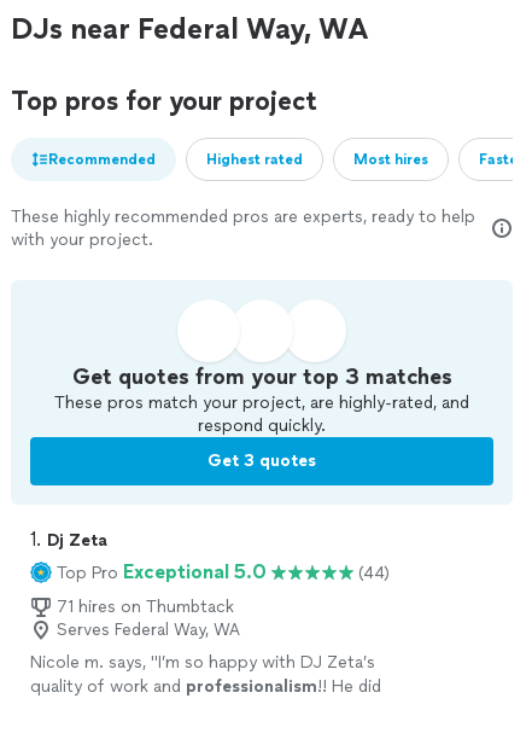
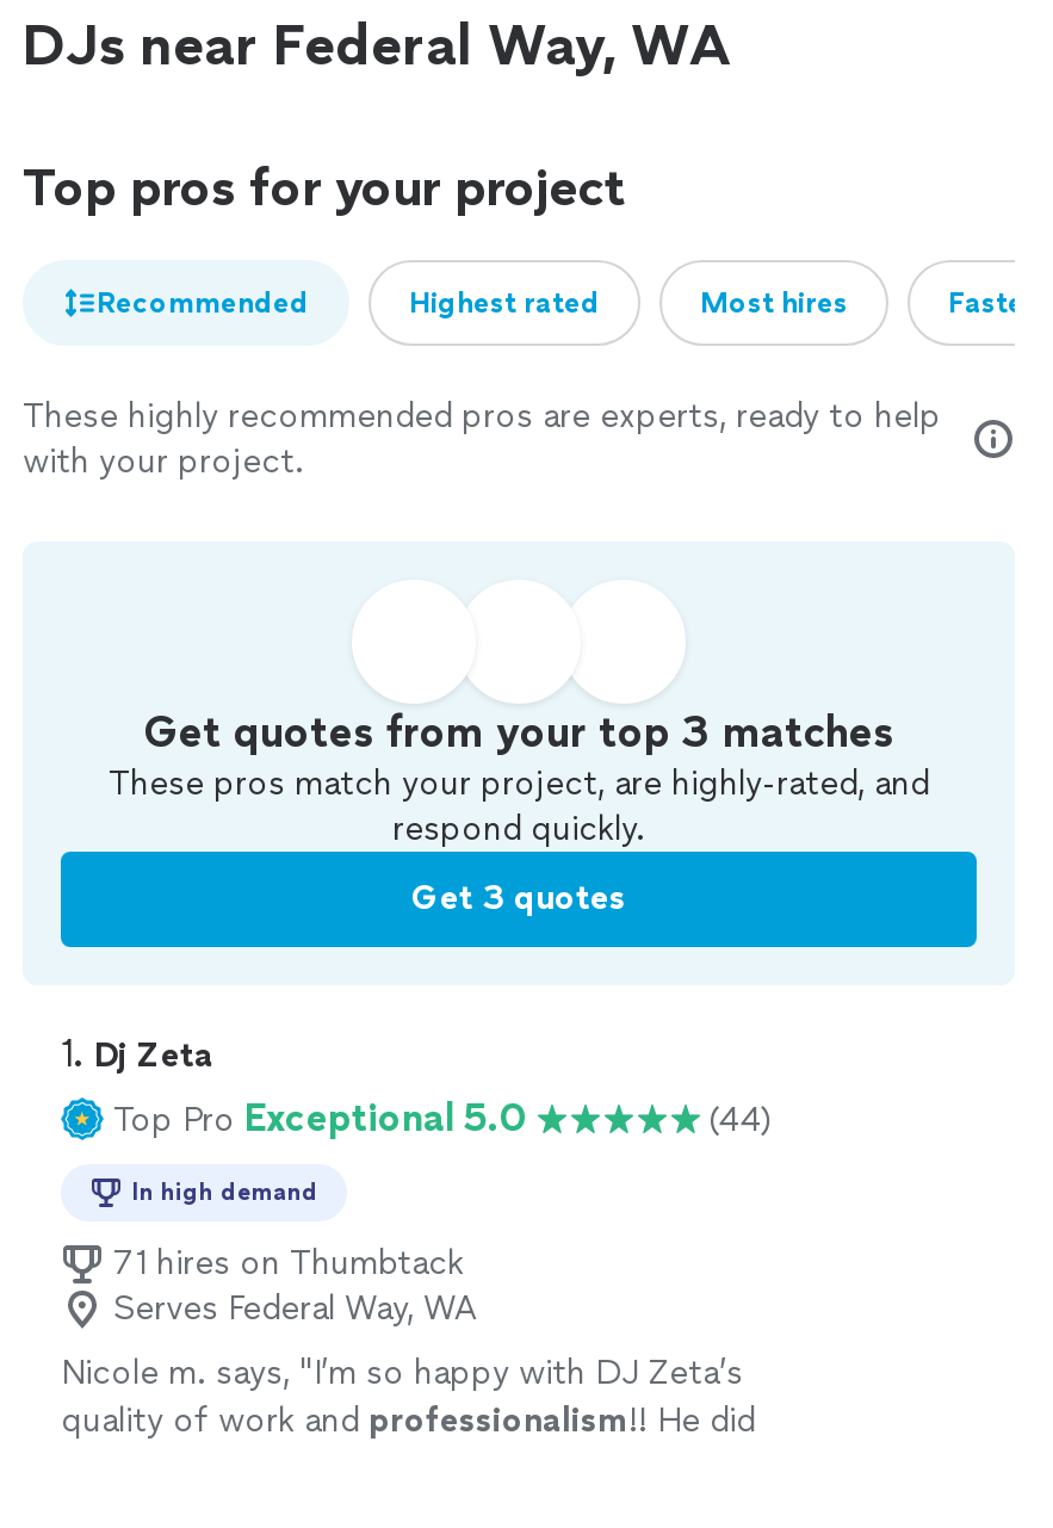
none -> [132,1176,318,1207] In high demand

